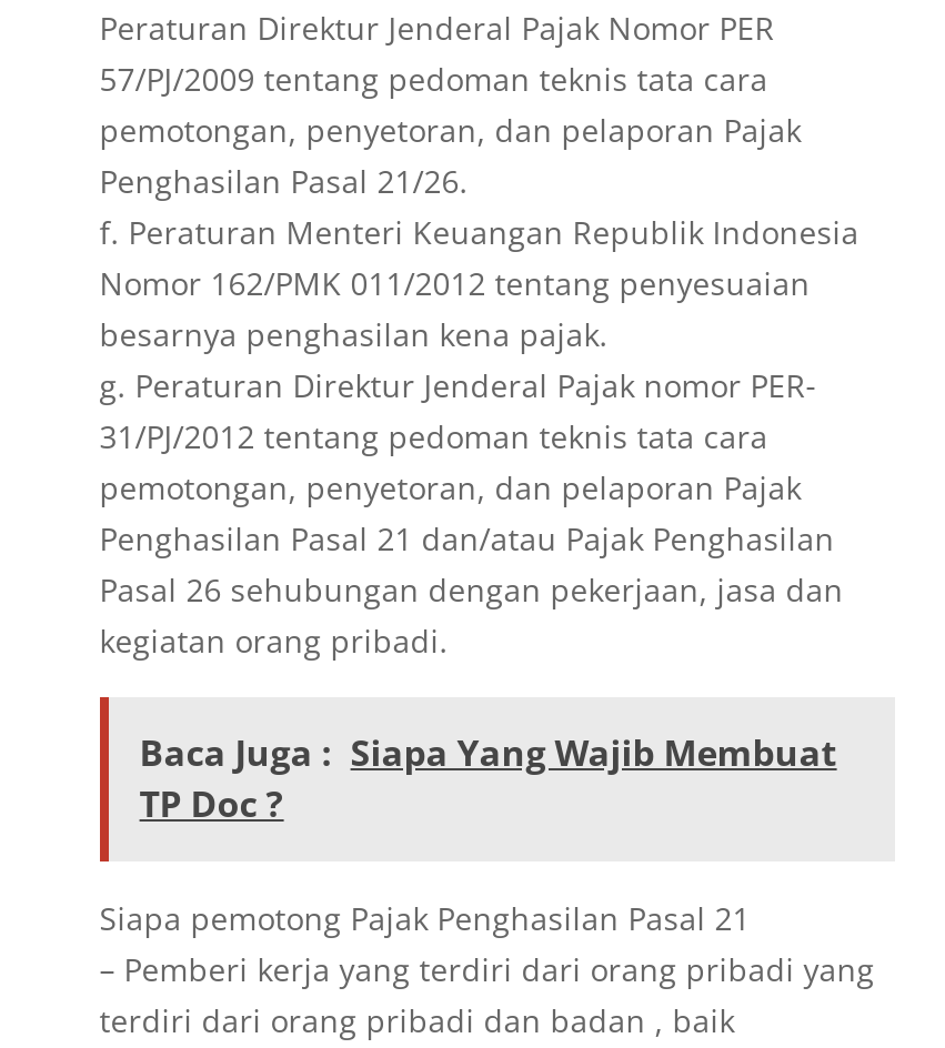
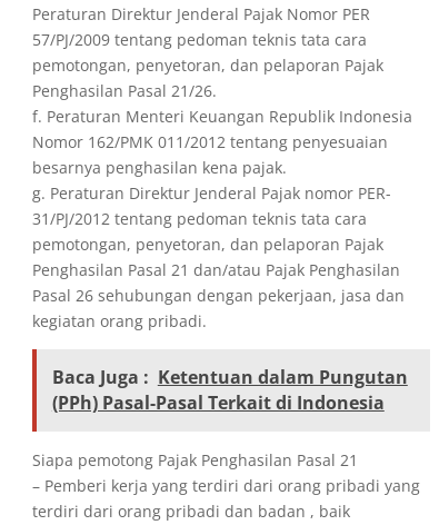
[139,728,837,828] Baca Juga : Siapa Yang Wajib Membuat | TP Doc ? -> [52,365,408,415] Baca Juga : Ketentuan dalam Pungutan | (PPh) Pasal-Pasal Terkait di Indonesia

